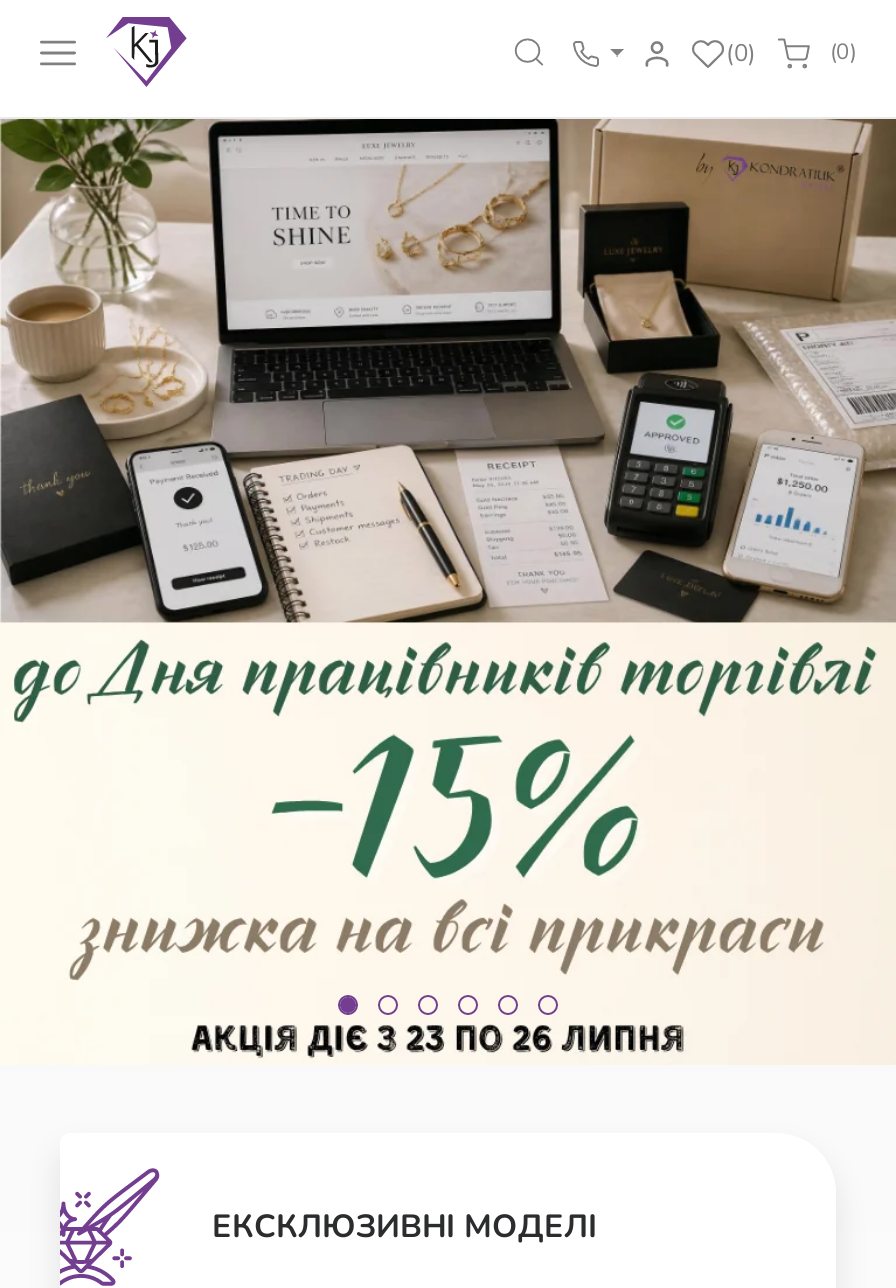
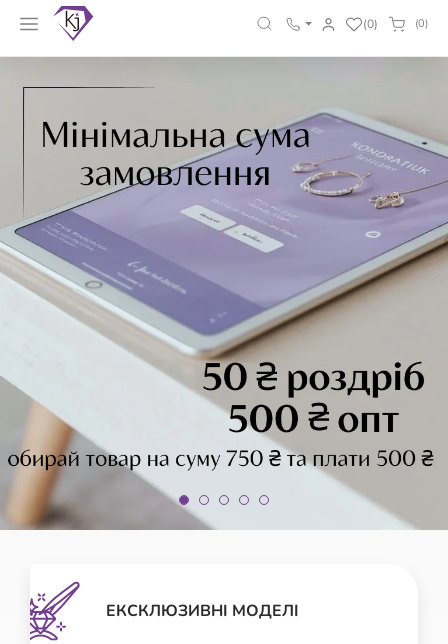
[6,119,890,1065] [image] -> [3,58,445,531] [image]

